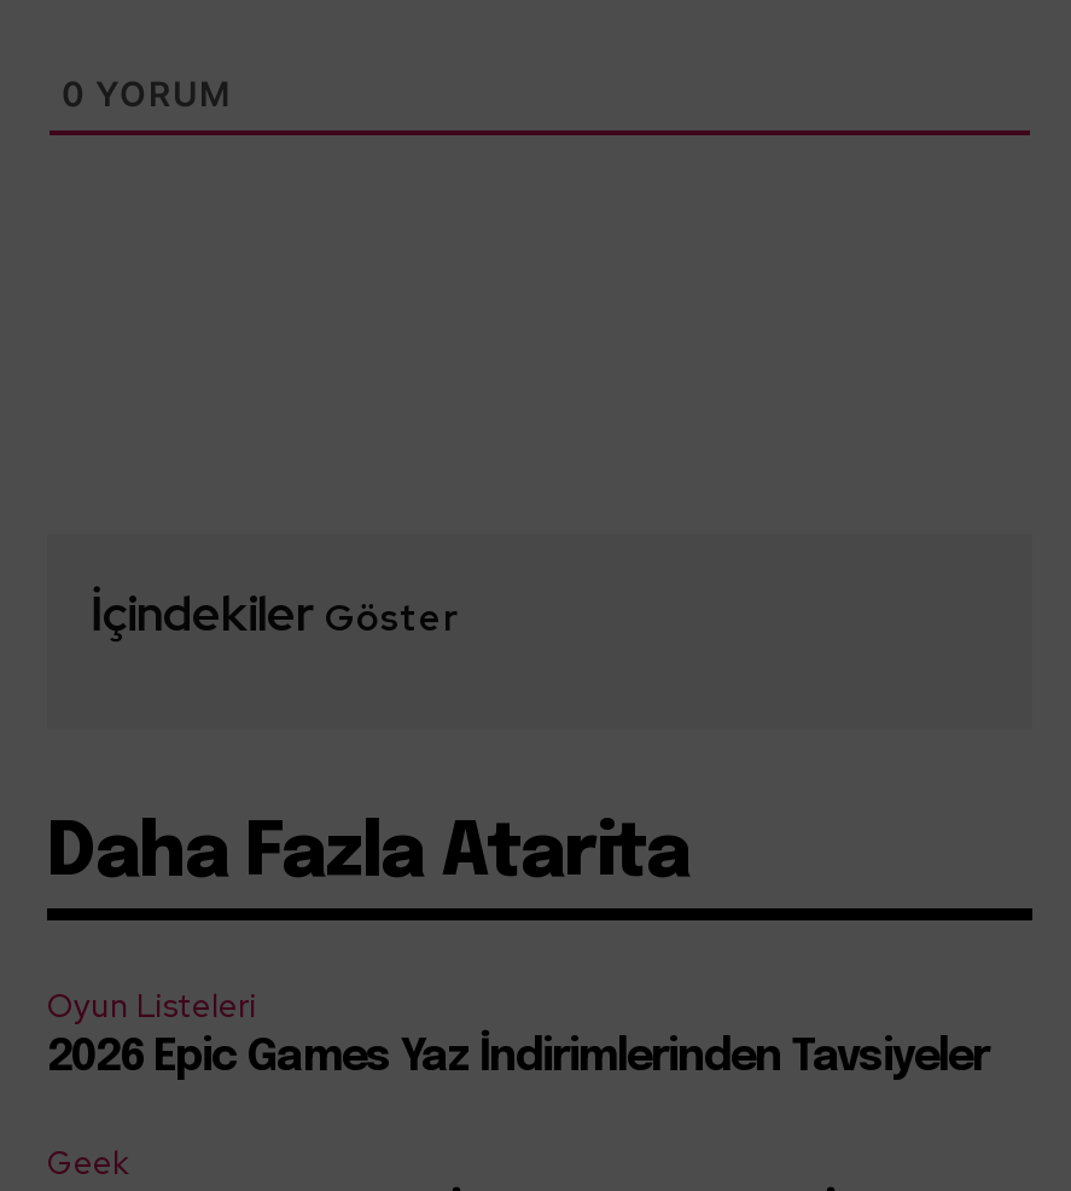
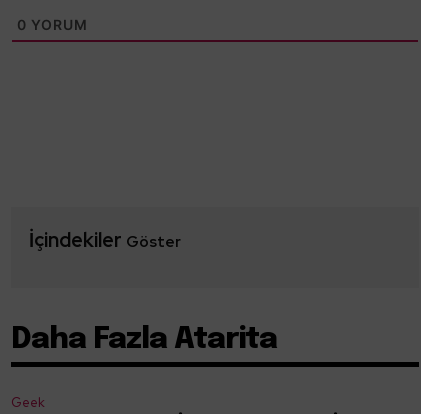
[47,986,989,1080] Oyun Listeleri | 2026 Epic Games Yaz İndirimlerinden Tavsiyeler -> none

